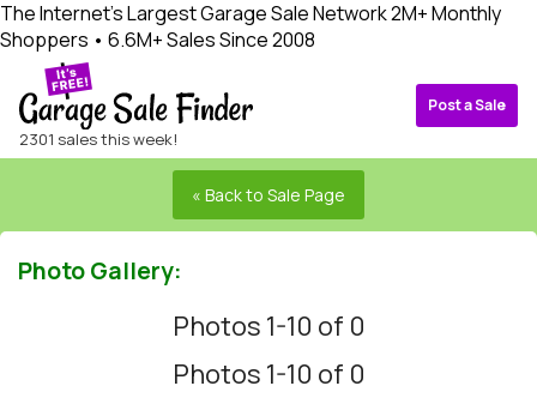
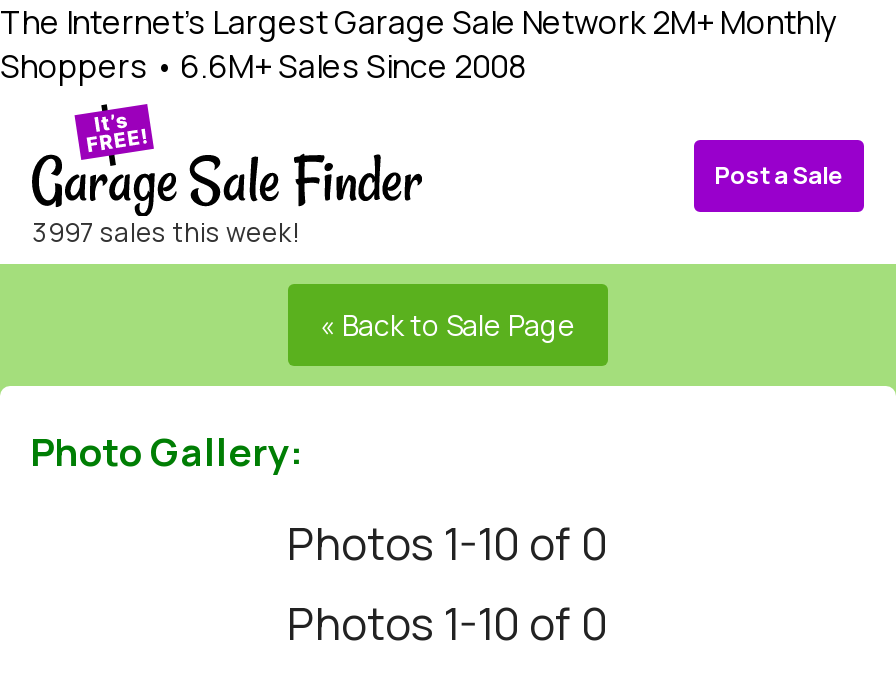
[19,128,185,149] 2301 sales this week! -> [32,213,312,249] 3997 sales this week!

